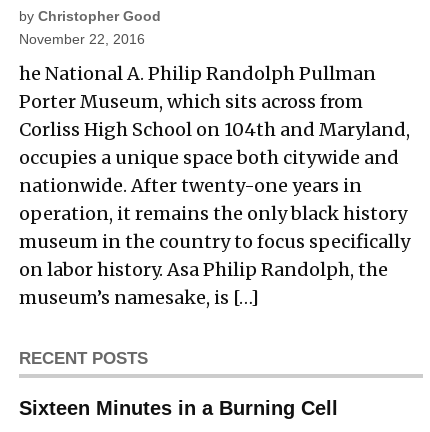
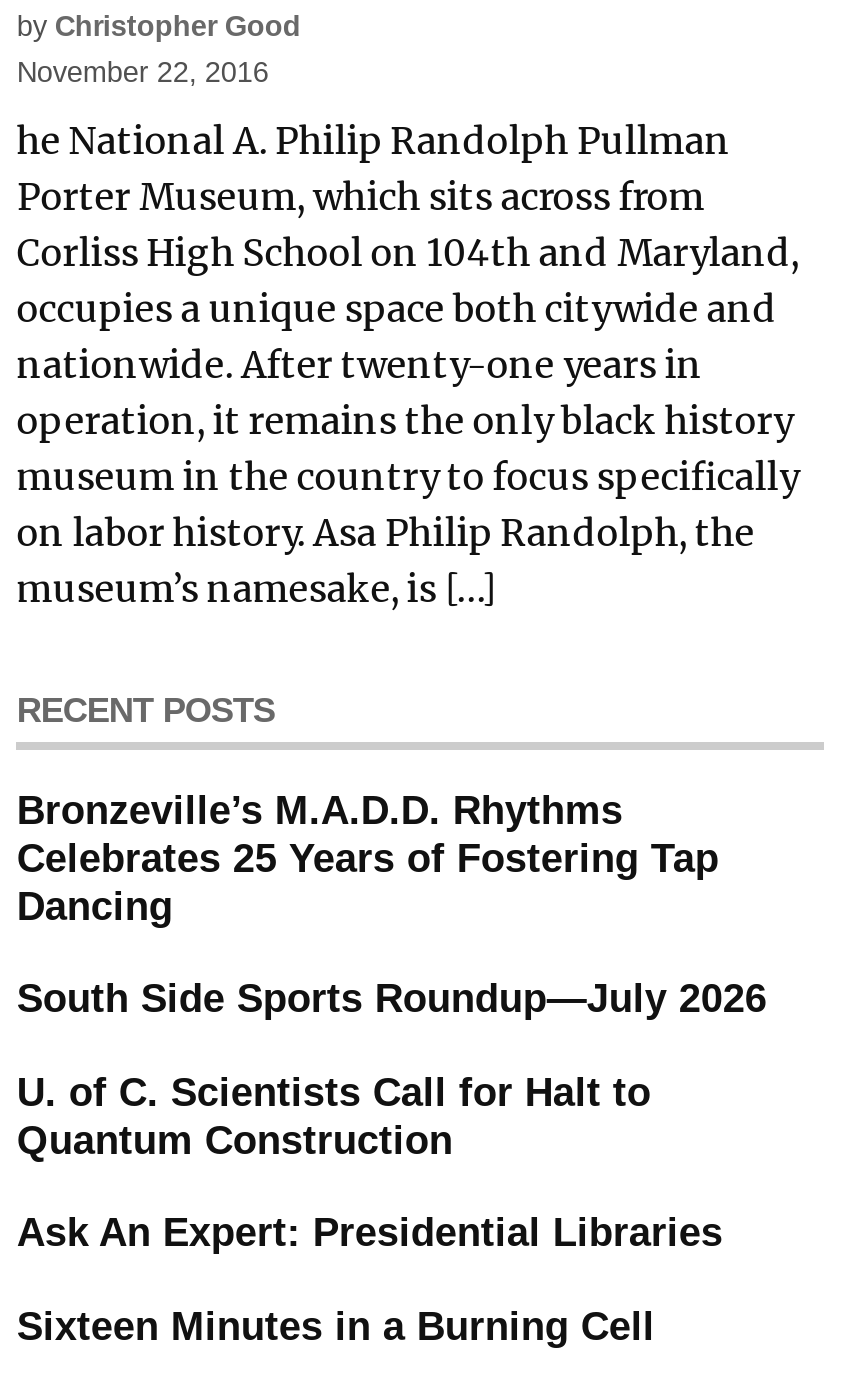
none -> [17,787,767,1254] Bronzeville’s M.A.D.D. Rhythms | Celebrates 25 Years of Fostering Tap | Dancing | South Side Sports Roundup—July 2026 | U. of C. Scientists Call for Halt to | Quantum Construction | Ask An Expert: Presidential Libraries

